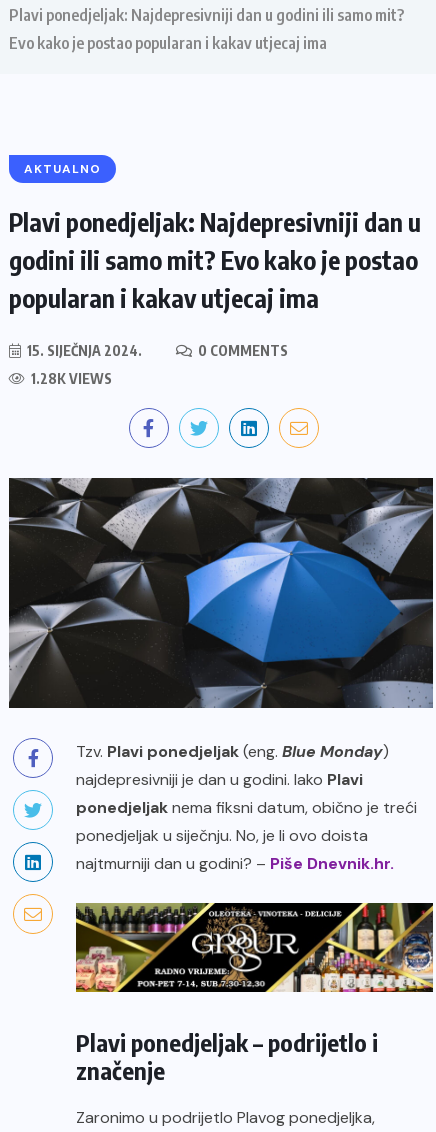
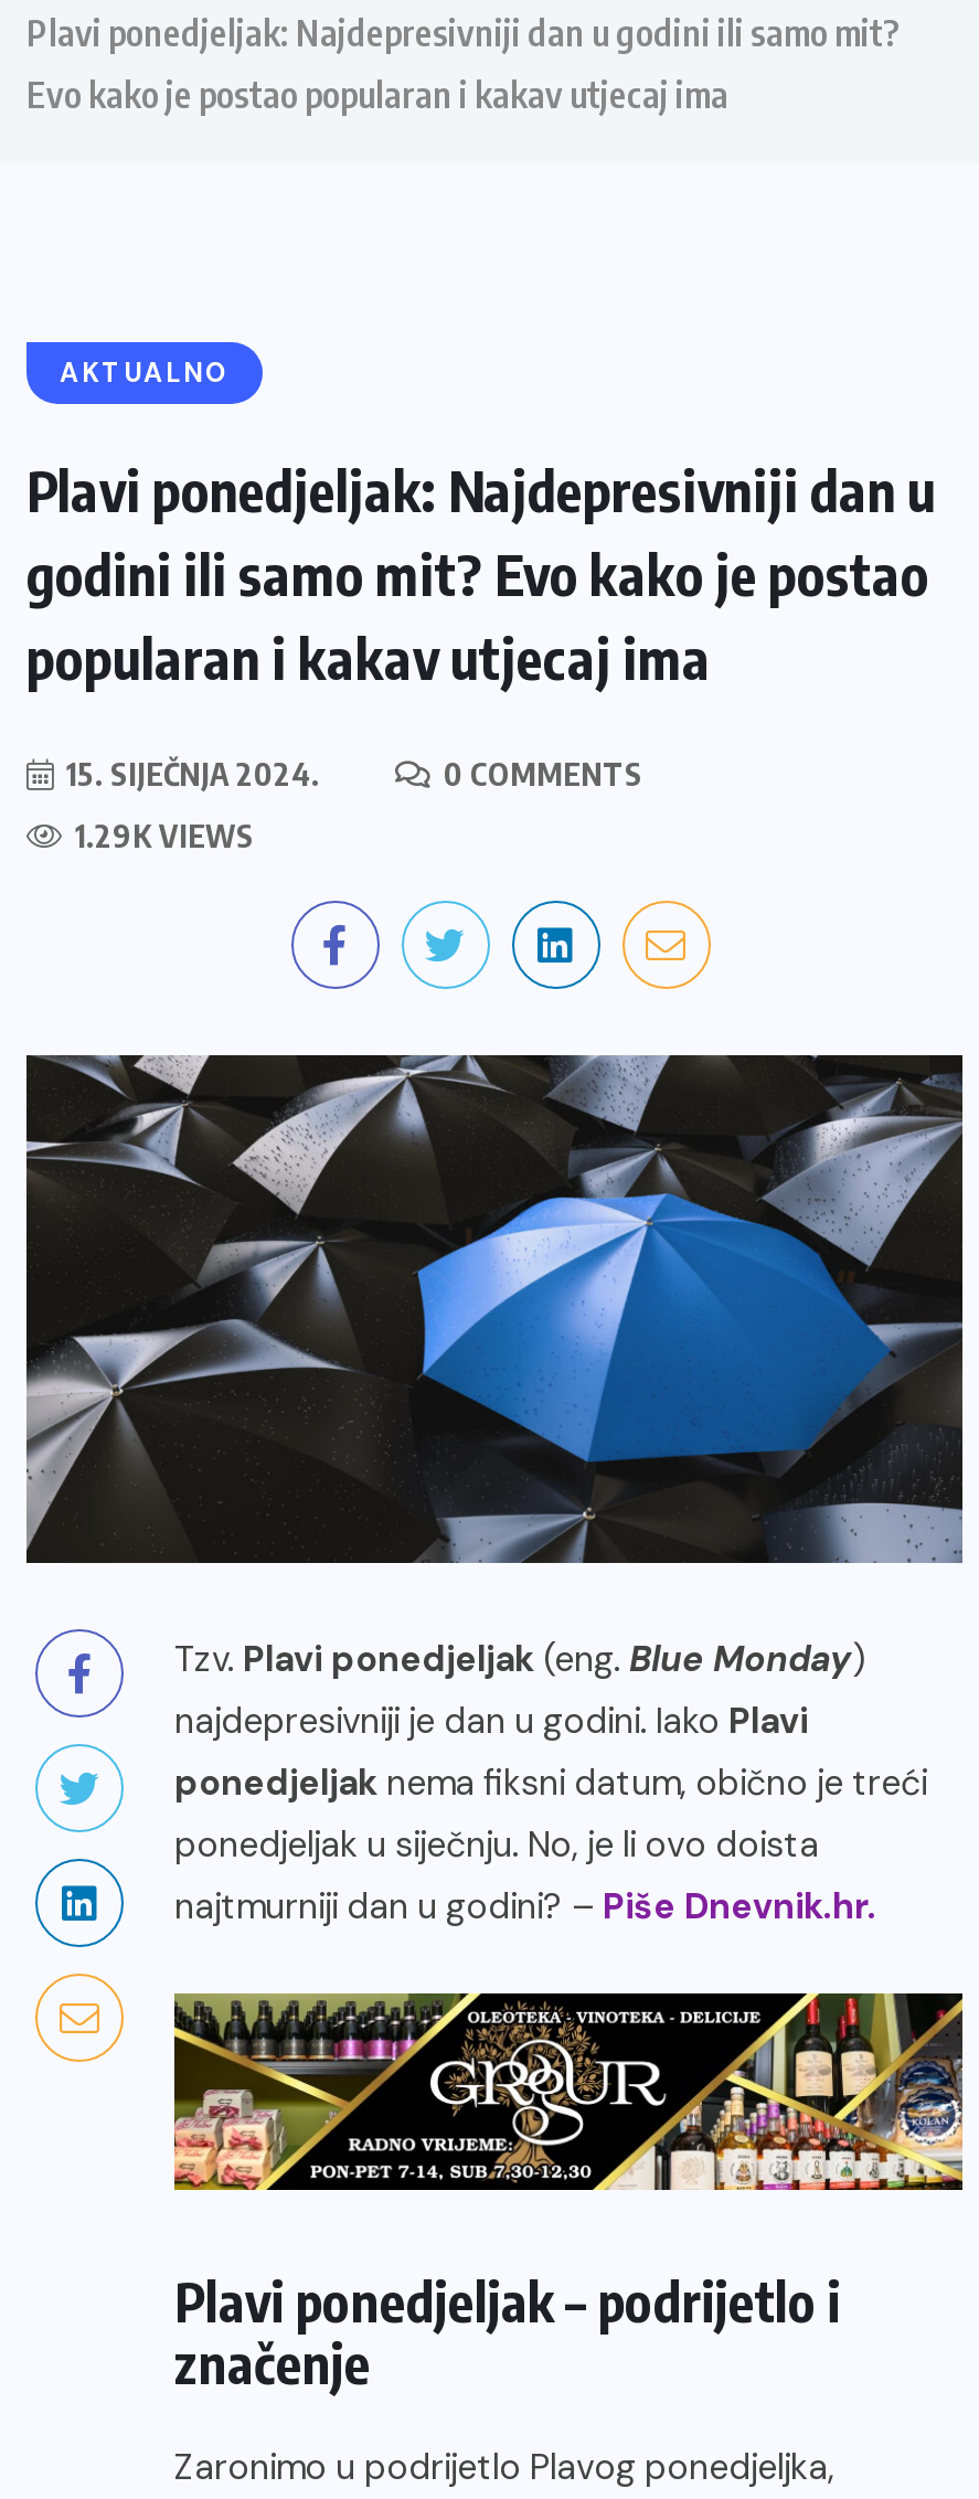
[28,370,112,387] 1.28K VIEWS -> [68,817,254,854] 1.29K VIEWS

